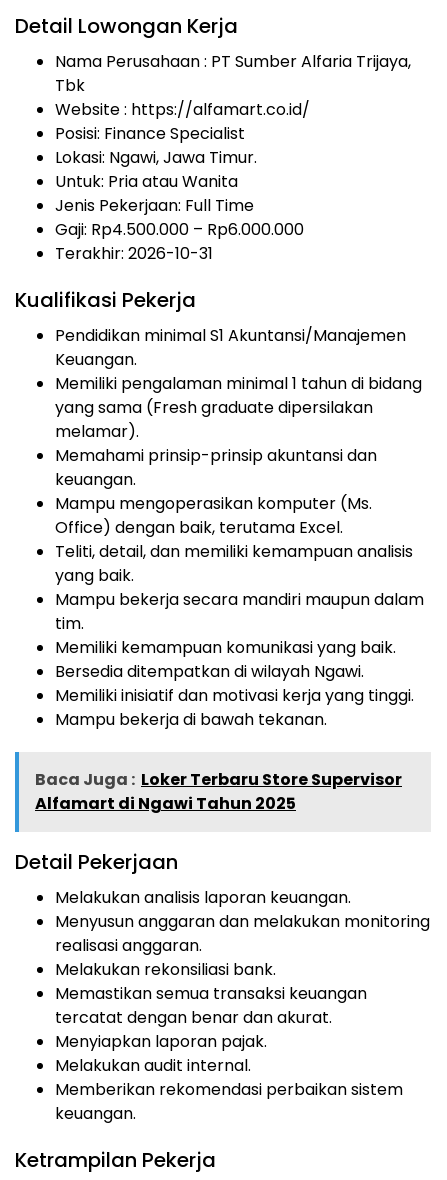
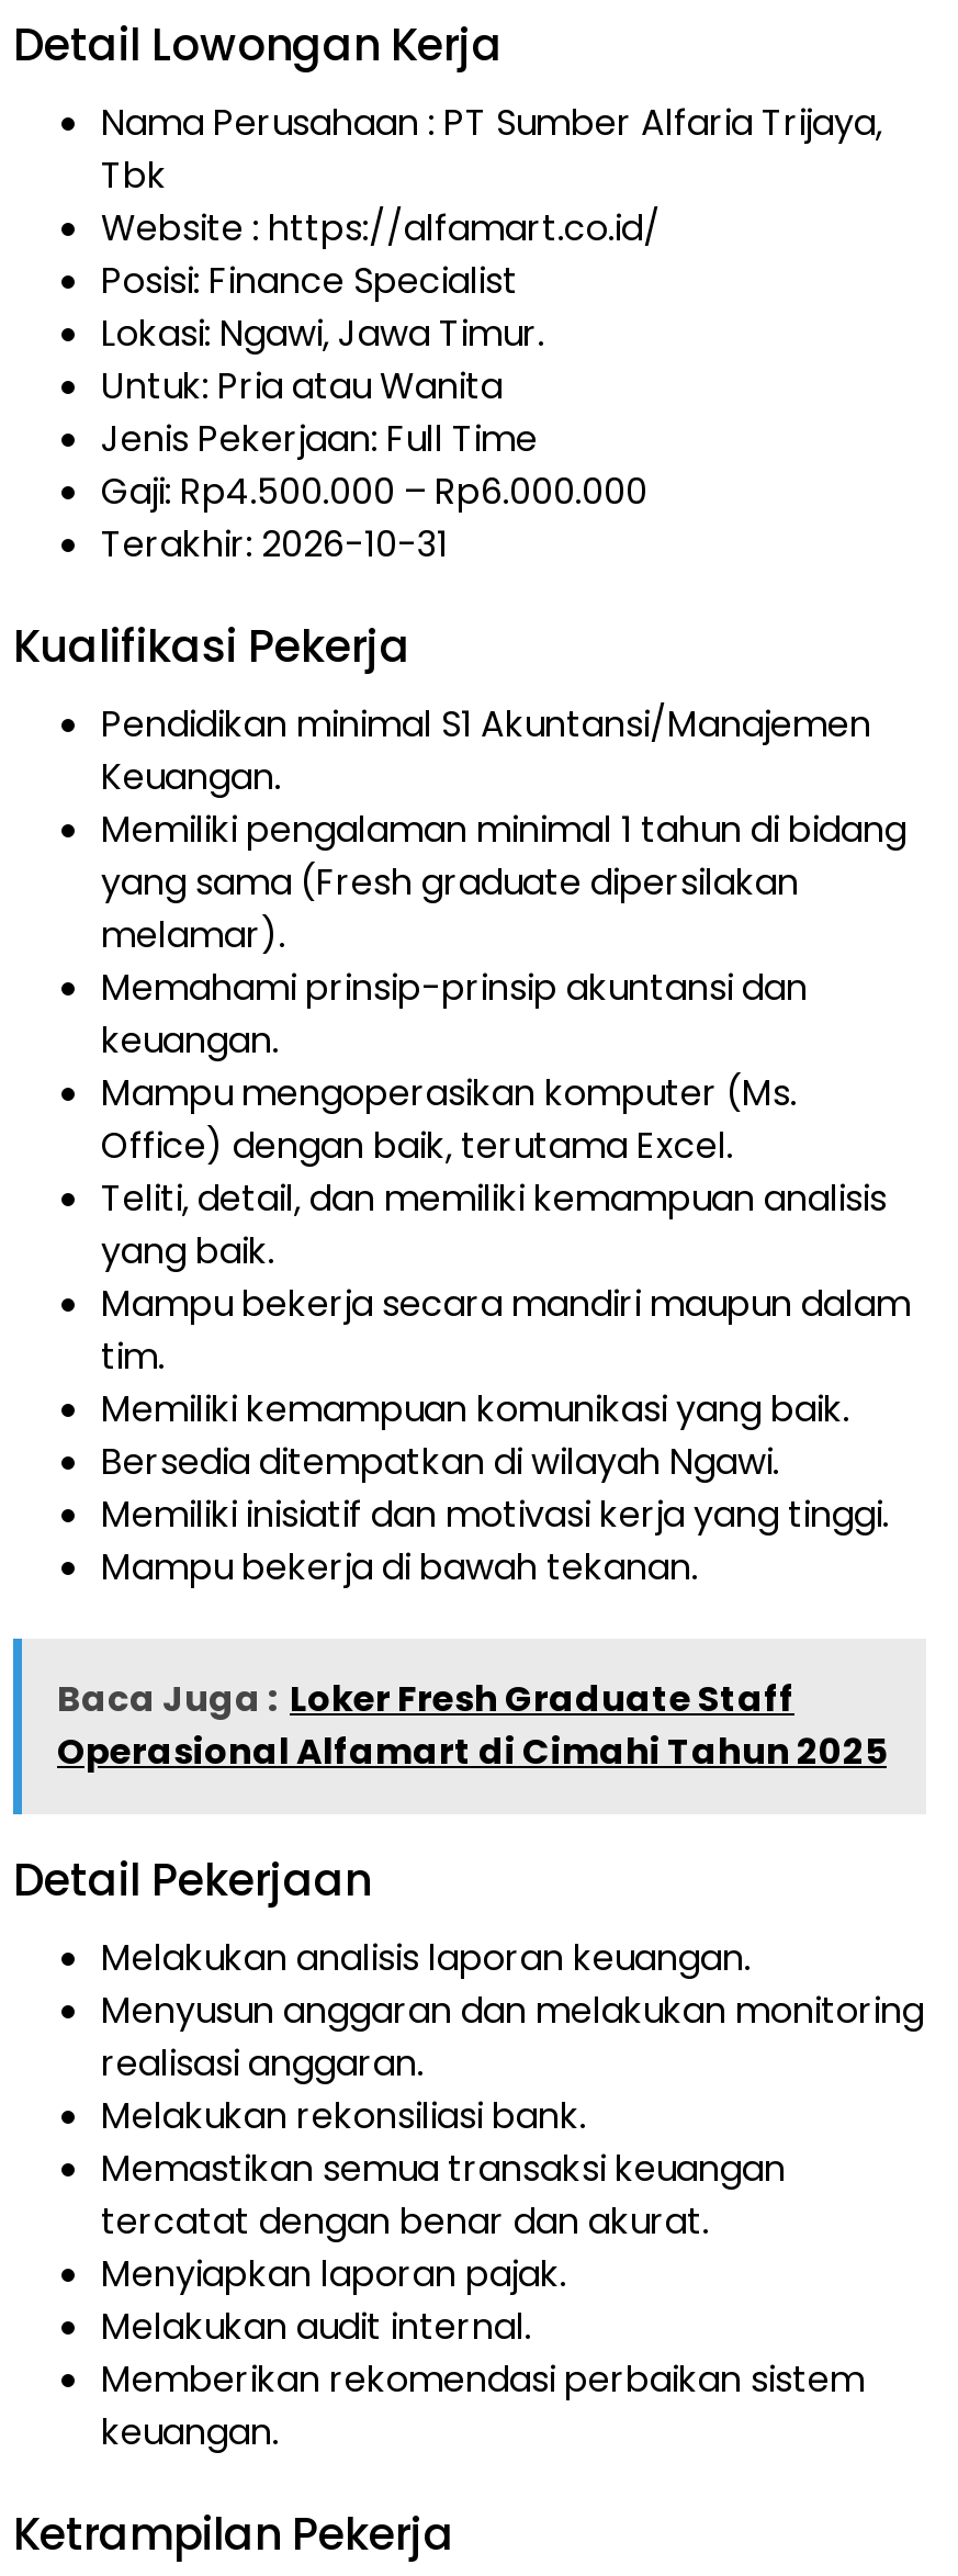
[35,768,402,815] Baca Juga : Loker Terbaru Store Supervisor | Alfamart di Ngawi Tahun 2025 -> [57,1673,887,1776] Baca Juga : Loker Fresh Graduate Staff | Operasional Alfamart di Cimahi Tahun 2025

